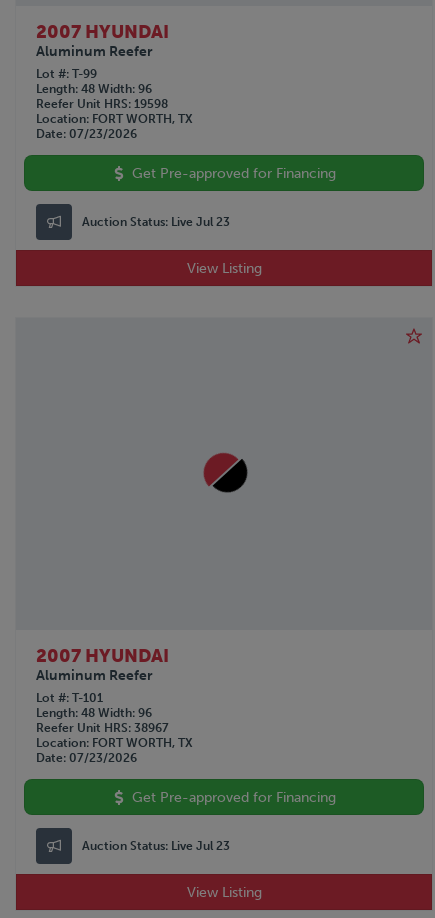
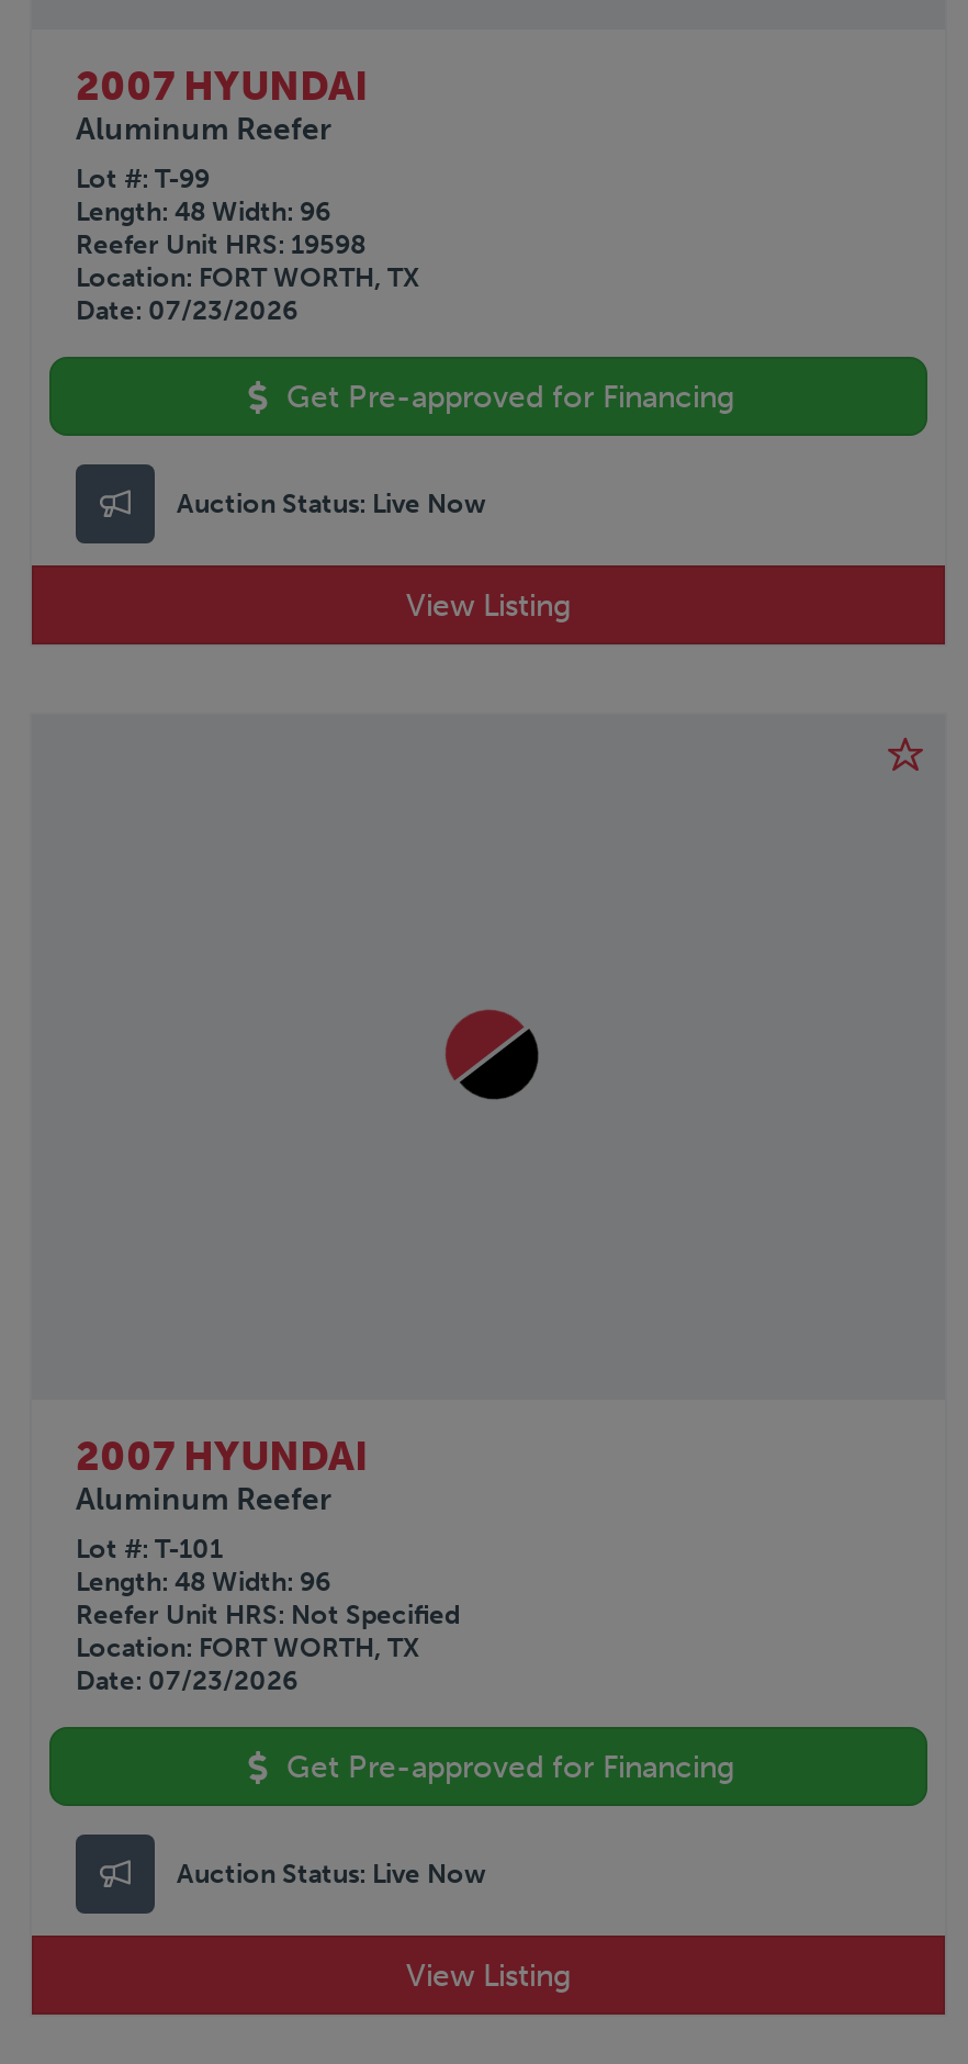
[82,215,230,229] Auction Status: Live Jul 23 -> [177,488,486,519] Auction Status: Live Now
[36,721,169,735] Reefer Unit HRS 38967 -> [76,1600,460,1631] Reefer Unit HRS Not Specified
[82,839,230,853] Auction Status: Live Jul 23 -> [177,1858,486,1889] Auction Status: Live Now

